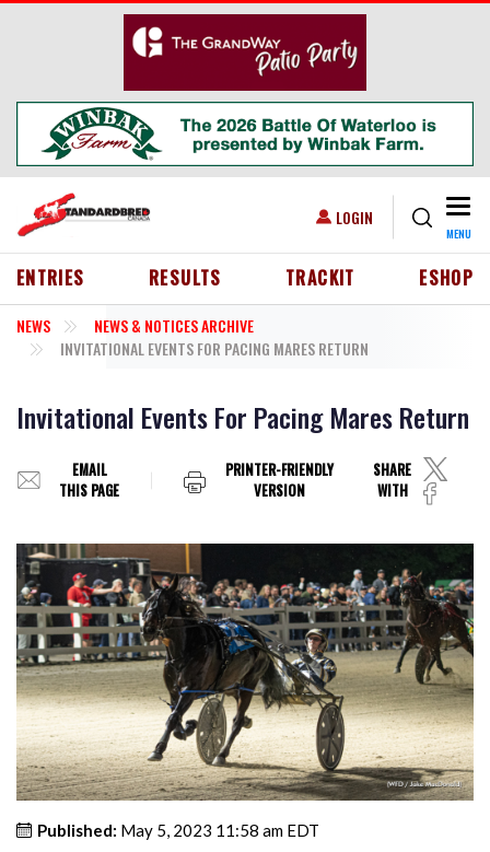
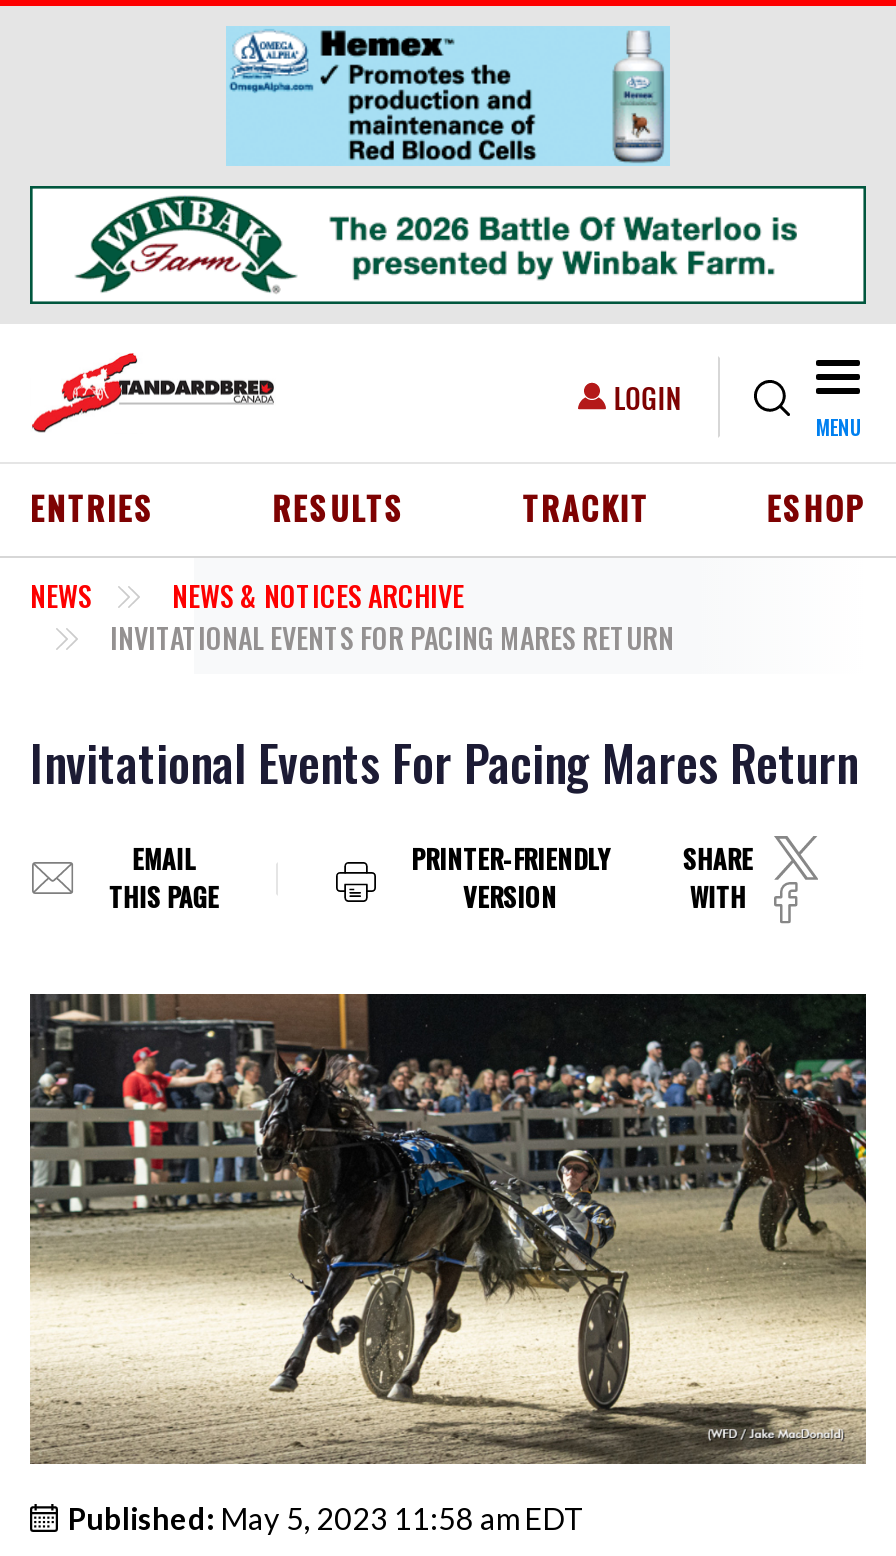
[122,13,367,92] [image] -> [226,26,670,166] [image]

